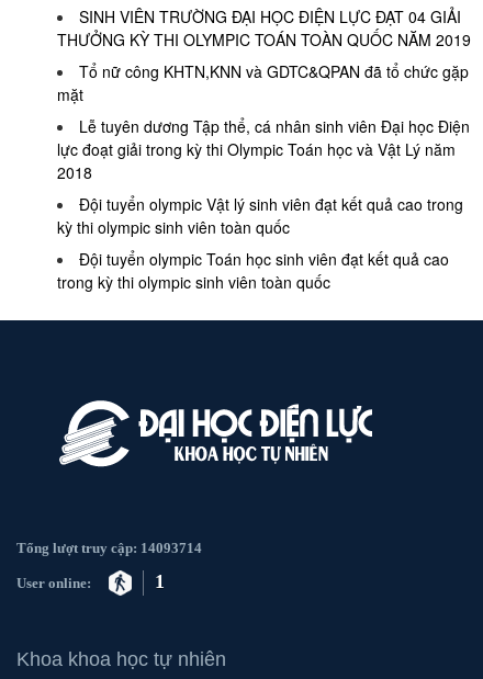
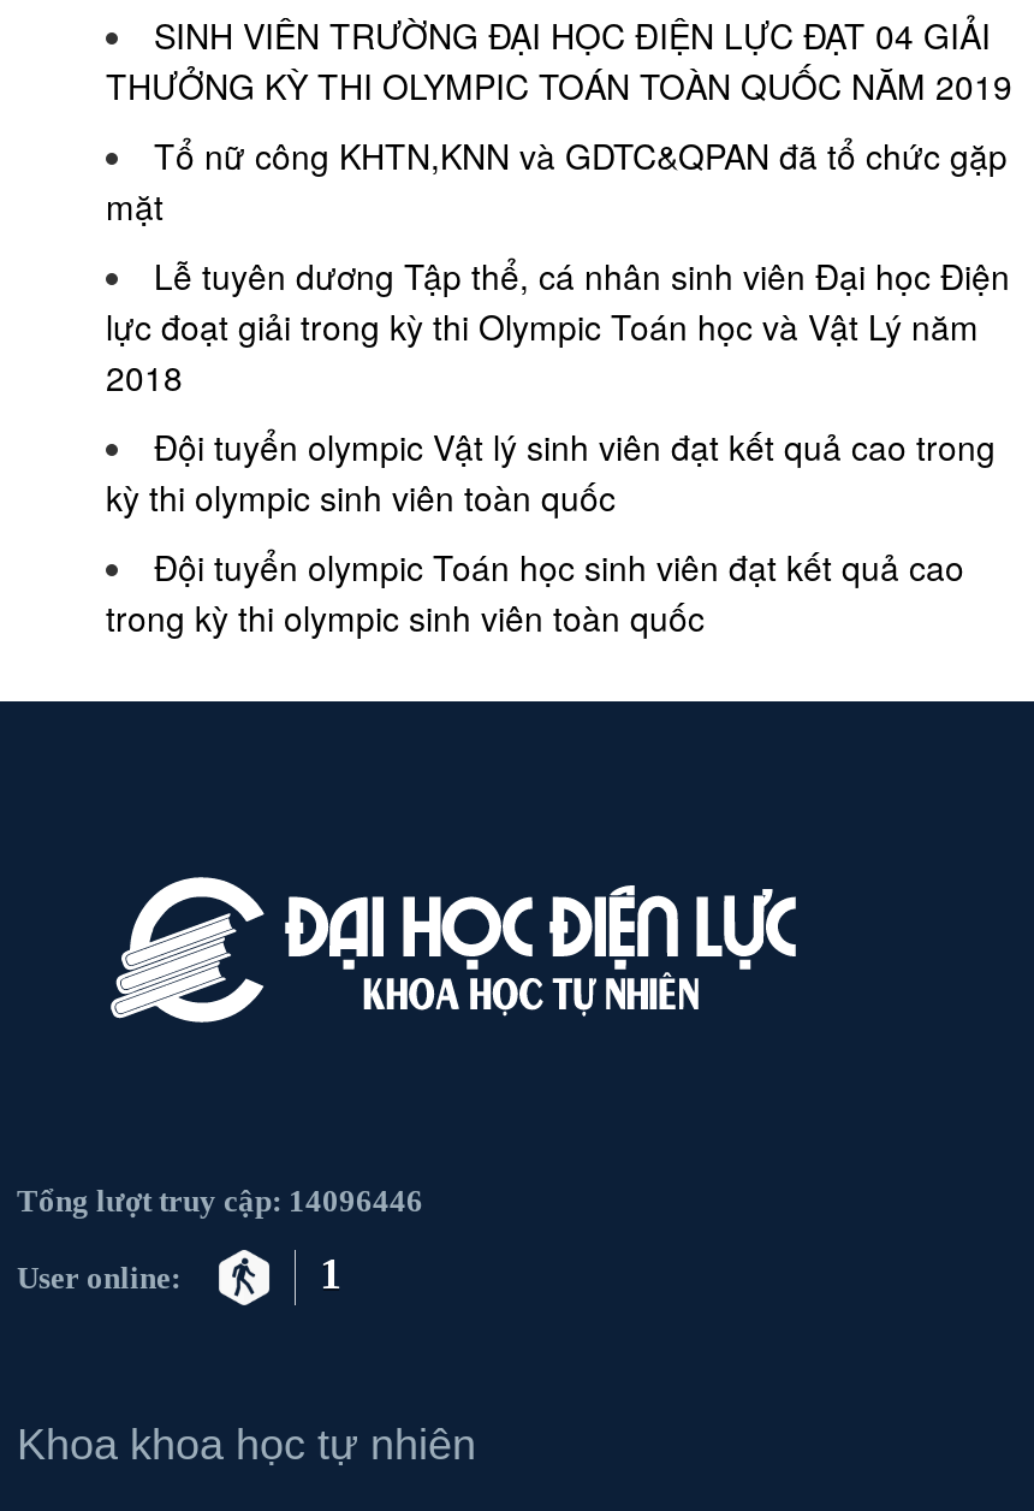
[16,540,202,557] Tổng lượt truy cập: 14093714 -> [17,1184,423,1220] Tổng lượt truy cập: 14096446

